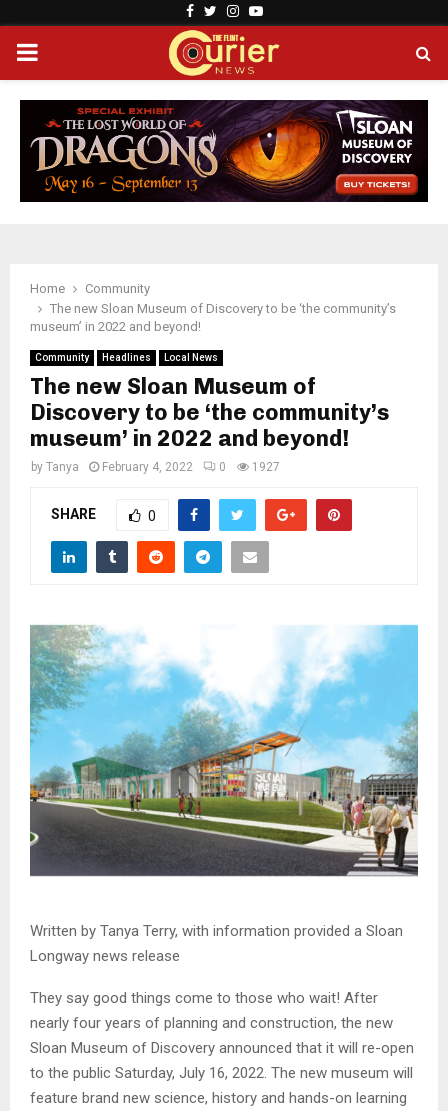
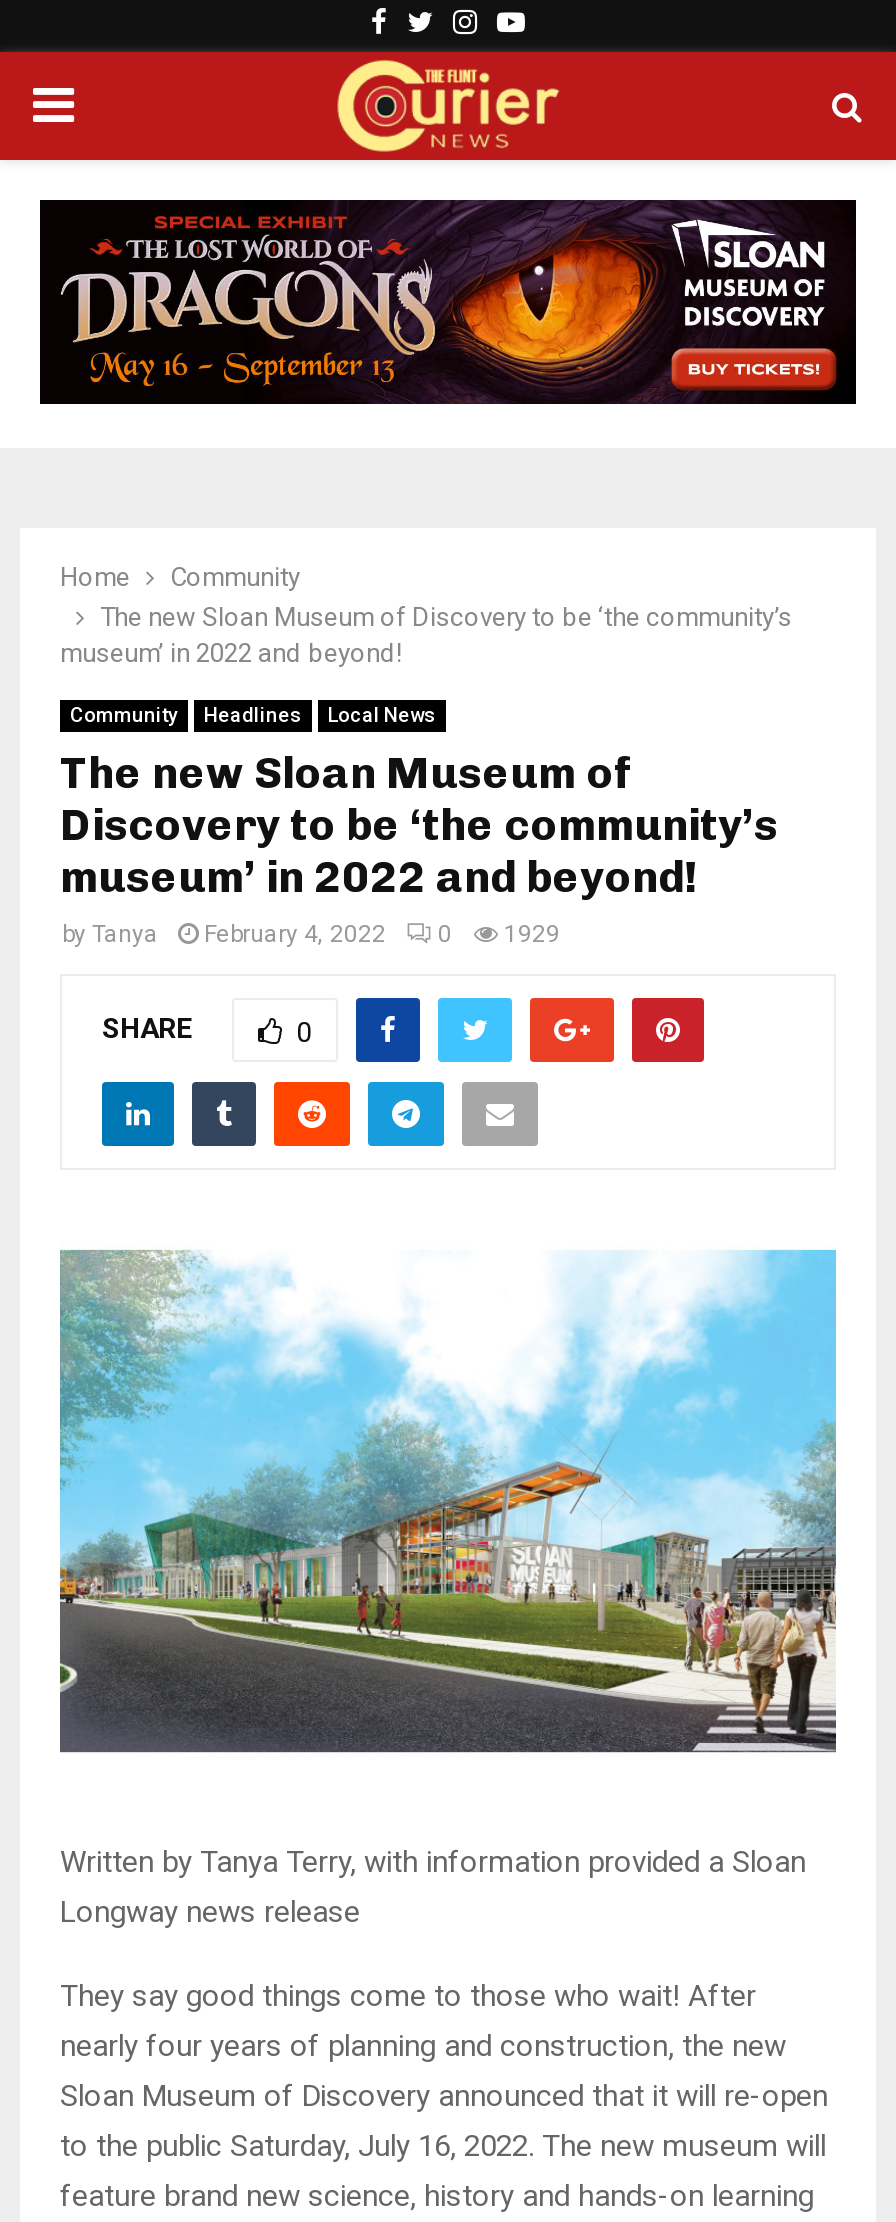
[31,460,280,474] by Tanya February 4, 2022 0 1927 -> [62,920,560,948] by Tanya February 4, 2022 0 1929

